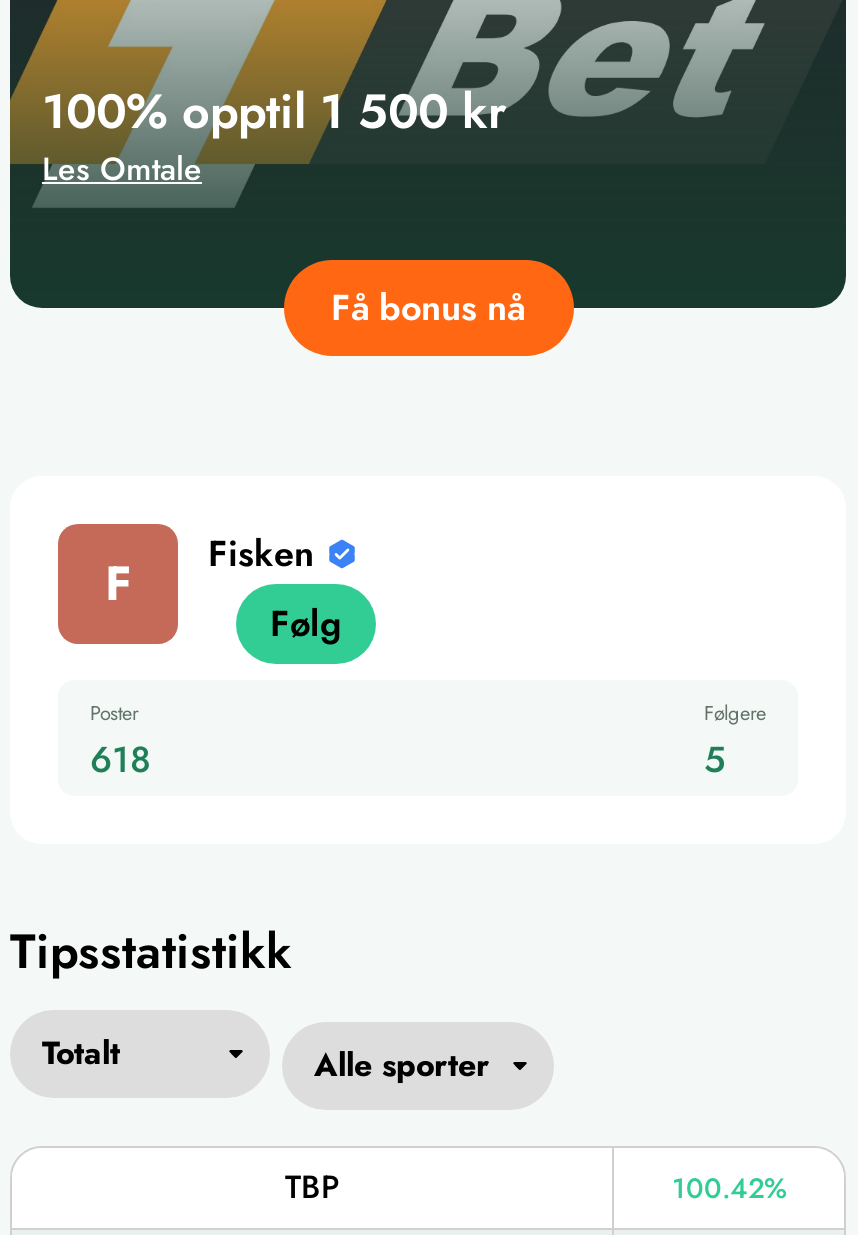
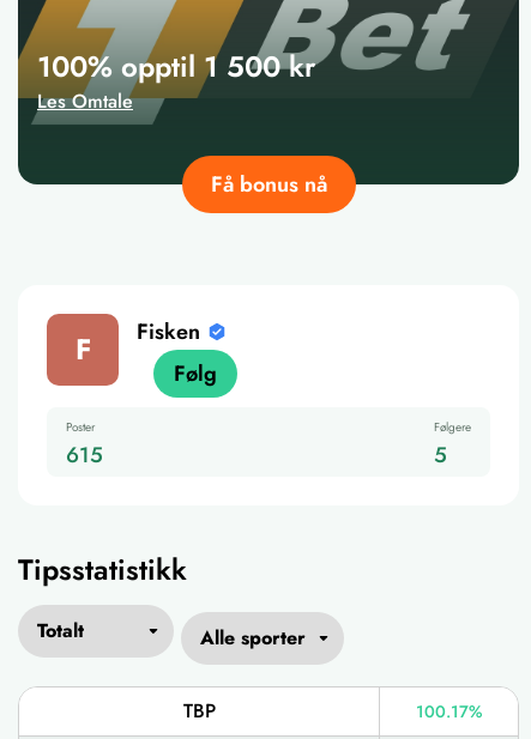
[90,734,150,786] 618 -> [66,440,103,471] 615
[672,1168,786,1208] 100.42% -> [416,699,482,723] 100.17%

